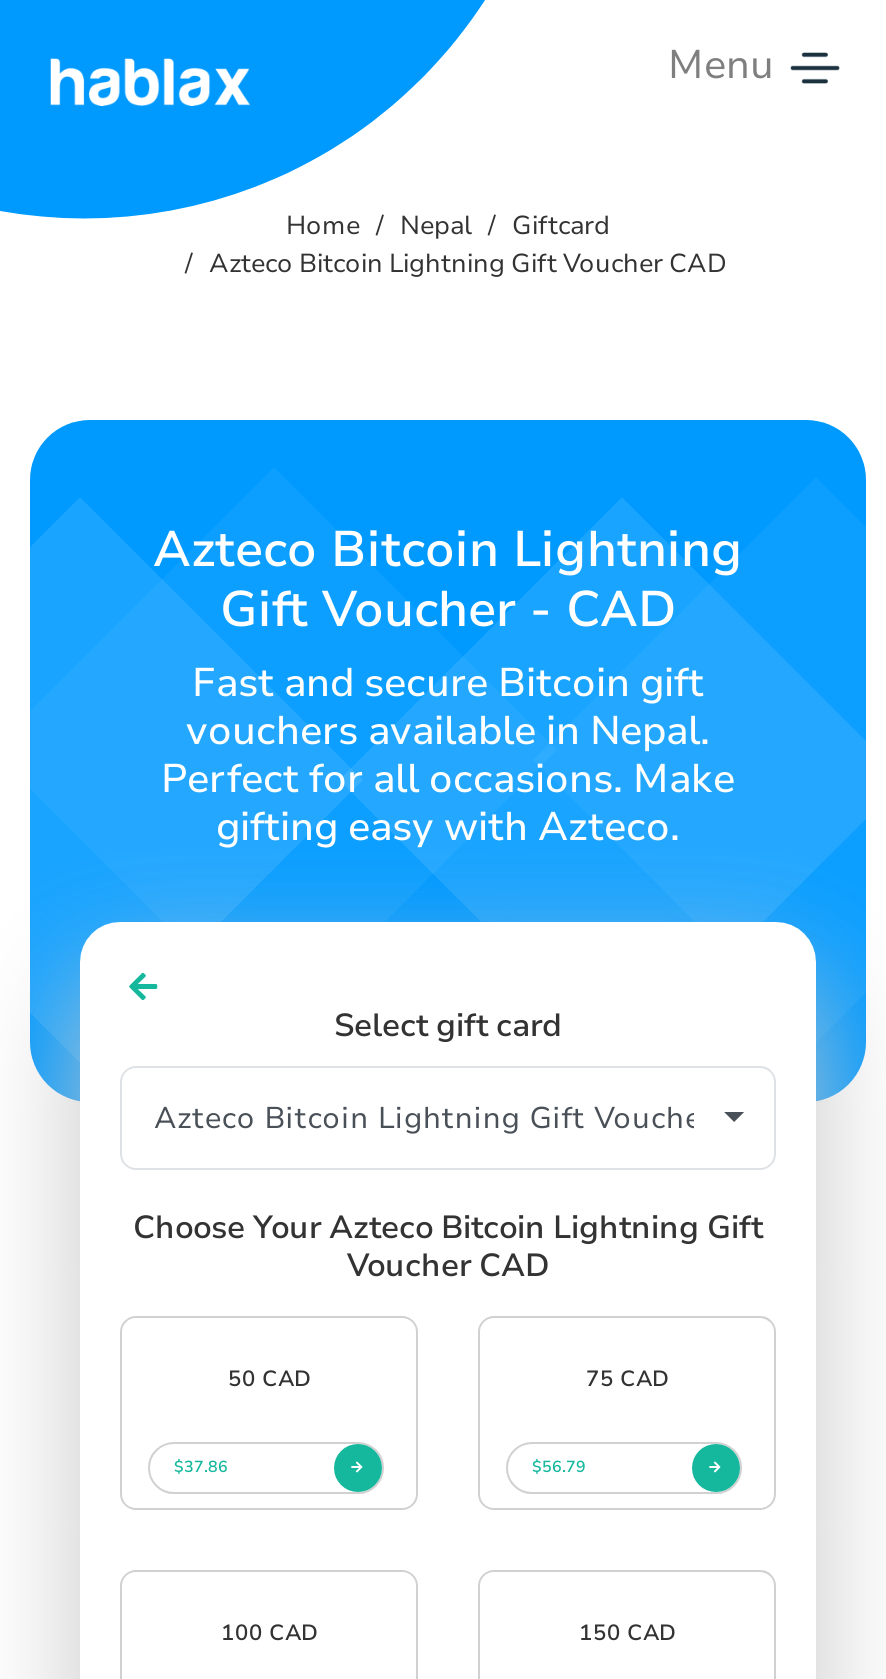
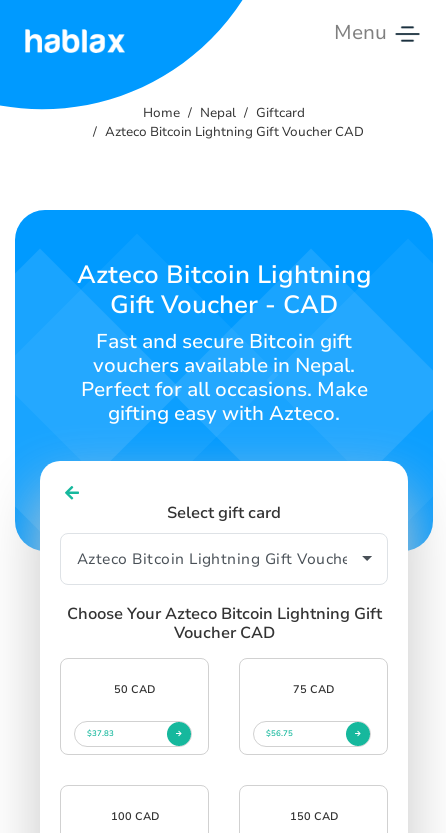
[174,1455,228,1477] $37.86 -> [87,728,114,739] $37.83
[532,1455,586,1477] $56.79 -> [266,728,293,739] $56.75

